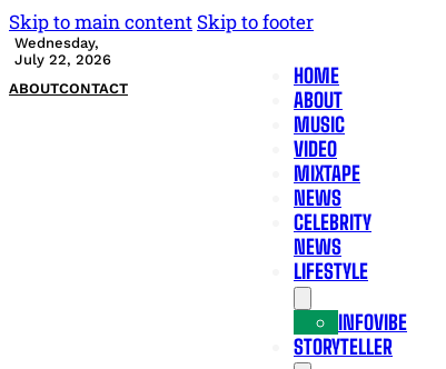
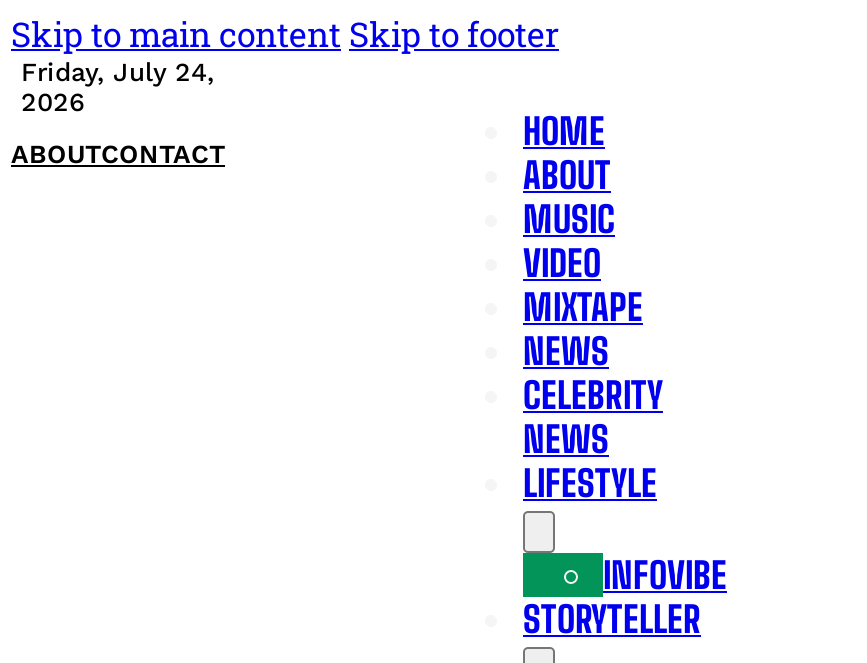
[14,34,111,68] Wednesday, | July 22, 2026 -> [21,57,215,117] Friday, July 24, | 2026

